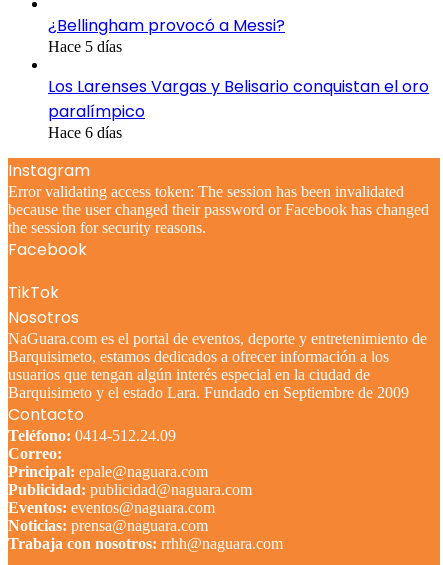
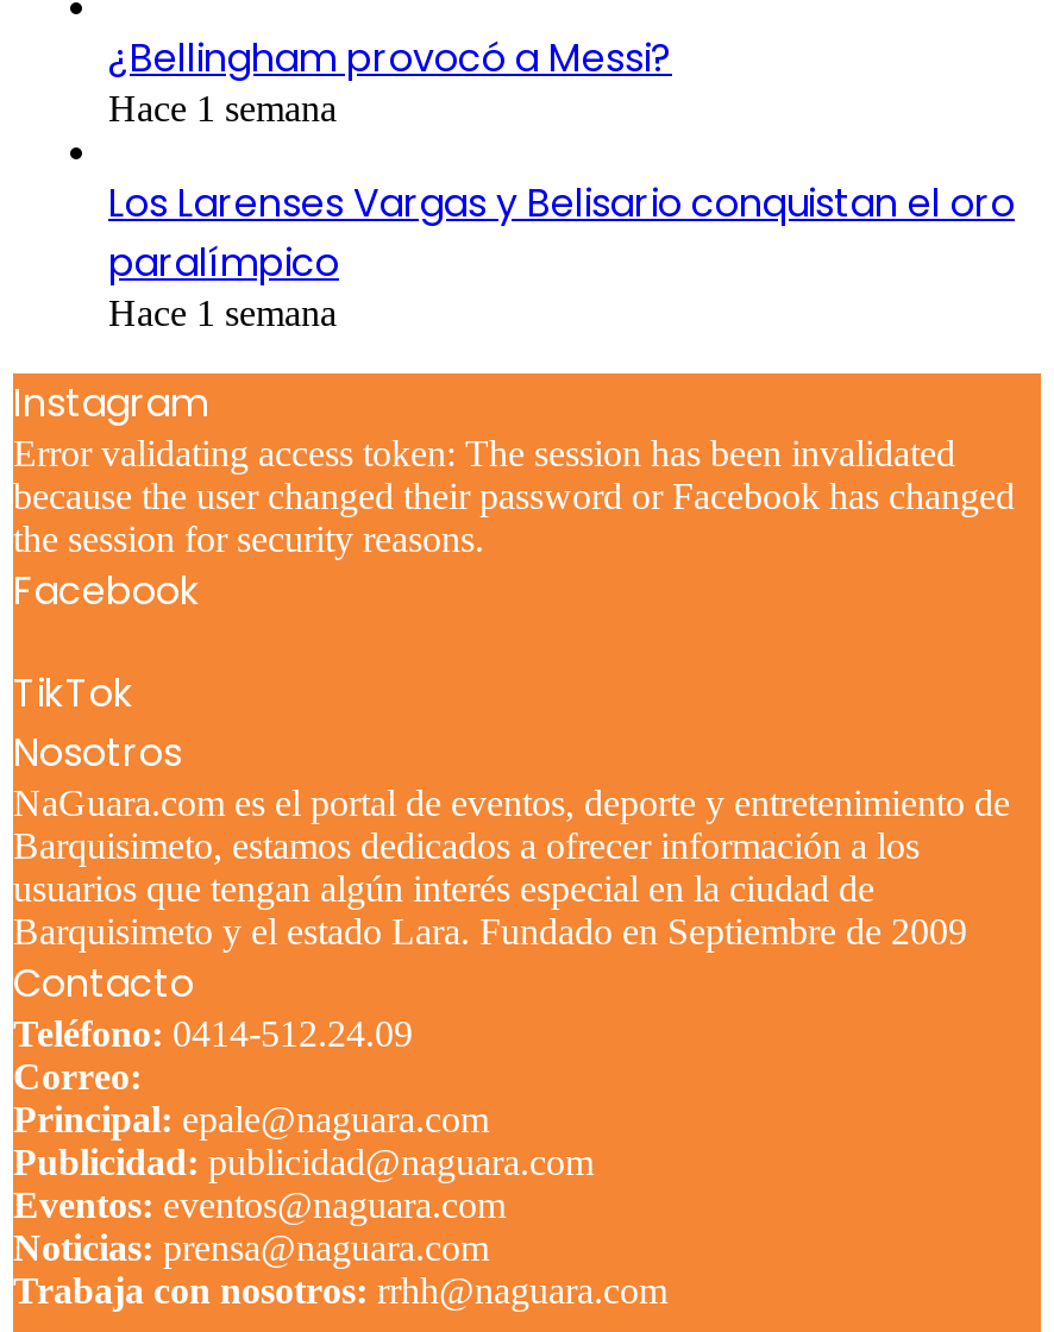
[48,38,122,55] Hace 5 días -> [108,87,337,128] Hace 1 semana
[48,124,122,141] Hace 6 días -> [108,292,337,332] Hace 1 semana

